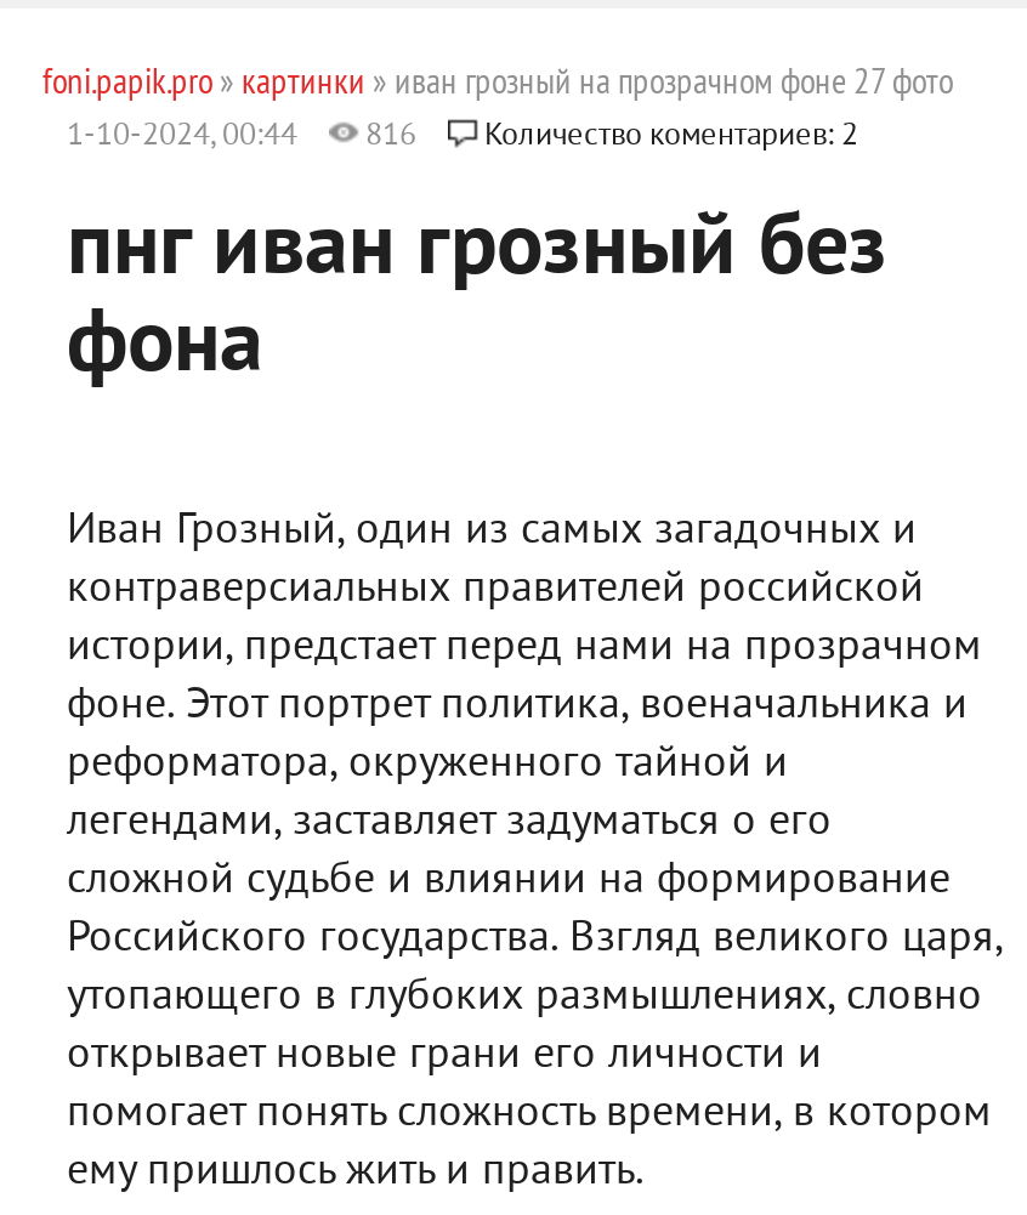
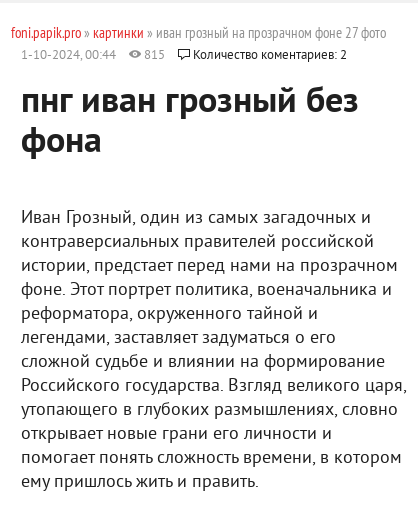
[67,118,858,157] 1-10-2024, 00:44 816 Количество коментариев: 2 -> [21,48,347,64] 1-10-2024, 00:44 815 Количество коментариев: 2

